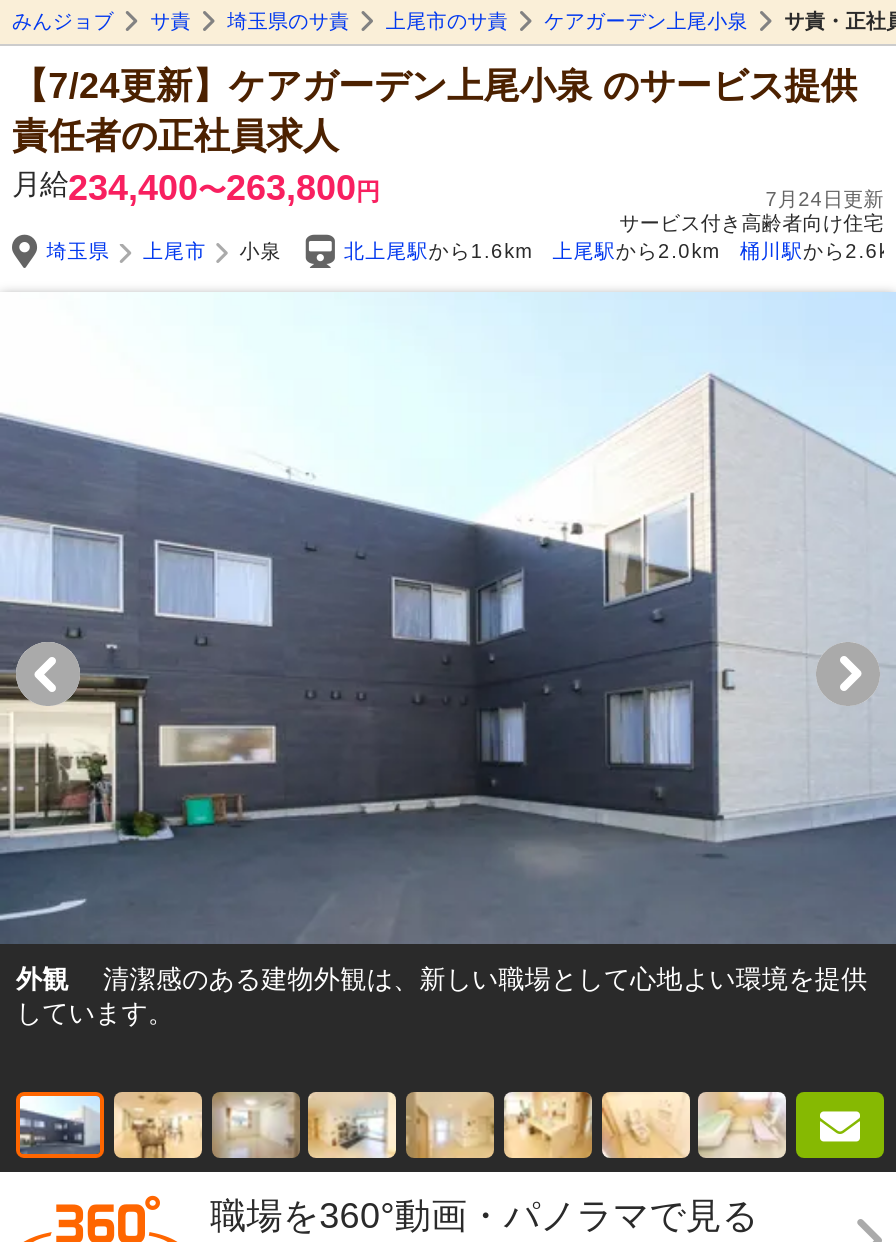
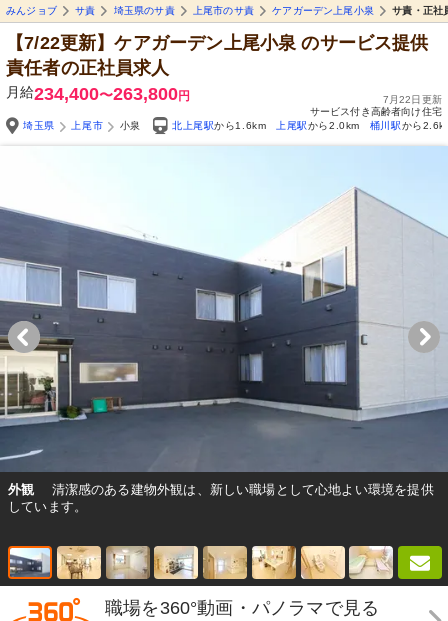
[12,66,857,106] 【7/24更新】ケアガーデン上尾小泉のサービス提供 -> [6,33,429,53] 【7/22更新】ケアガーデン上尾小泉のサービス提供
[765,188,884,210] 7月24日更新 -> [383,94,442,105] 7月22日更新

